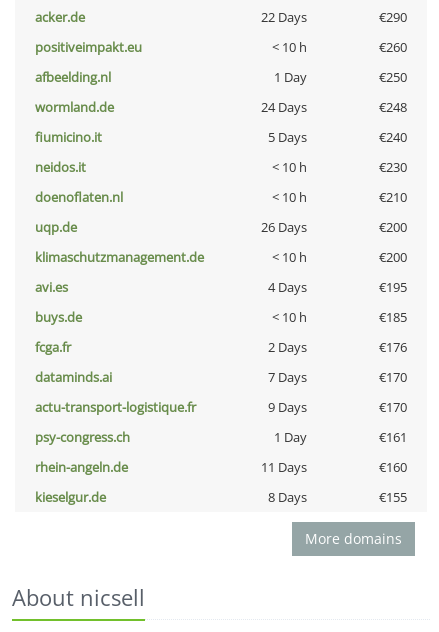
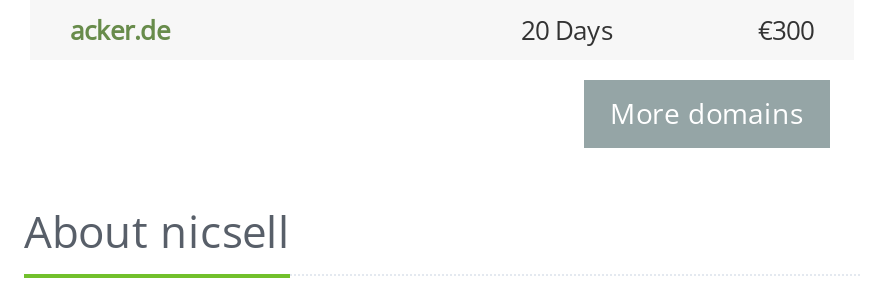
[35,8,407,506] 22 Days | €290 | positiveimpakt.eu | < 10 h | €260 | afbeelding.nl | 1 Day | €250 | wormland.de | 24 Days | €248 | fiumicino.it | 5 Days | €240 | neidos.it | < 10 h | €230 | doenoflaten.nl | < 10 h | €210 | uqp.de | 26 Days | €200 | klimaschutzmanagement.de | < 10 h | €200 | avi.es | 4 Days | €195 | buys.de | < 10 h | €185 | fcga.fr | 2 Days | €176 | dataminds.ai | 7 Days | €170 | actu-transport-logistique.fr | 9 Days | €170 | psy-congress.ch | 1 Day | €161 | rhein-angeln.de | 11 Days | €160 | kieselgur.de | 8 Days | €155 -> [521,12,814,48] 20 Days | €300

